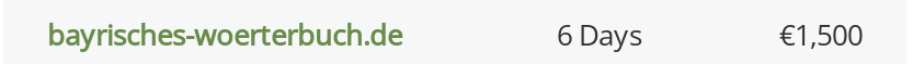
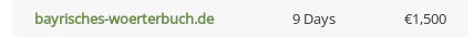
[557,15,642,54] 6 Days -> [292,9,335,28] 9 Days

